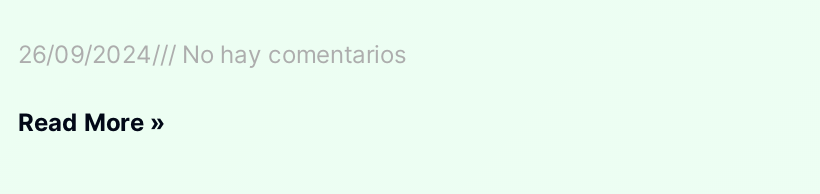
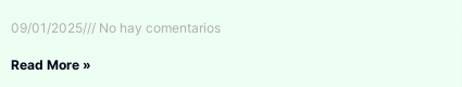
[18,39,406,69] 26/09/2024 No hay comentarios -> [11,20,221,36] 09/01/2025 No hay comentarios

